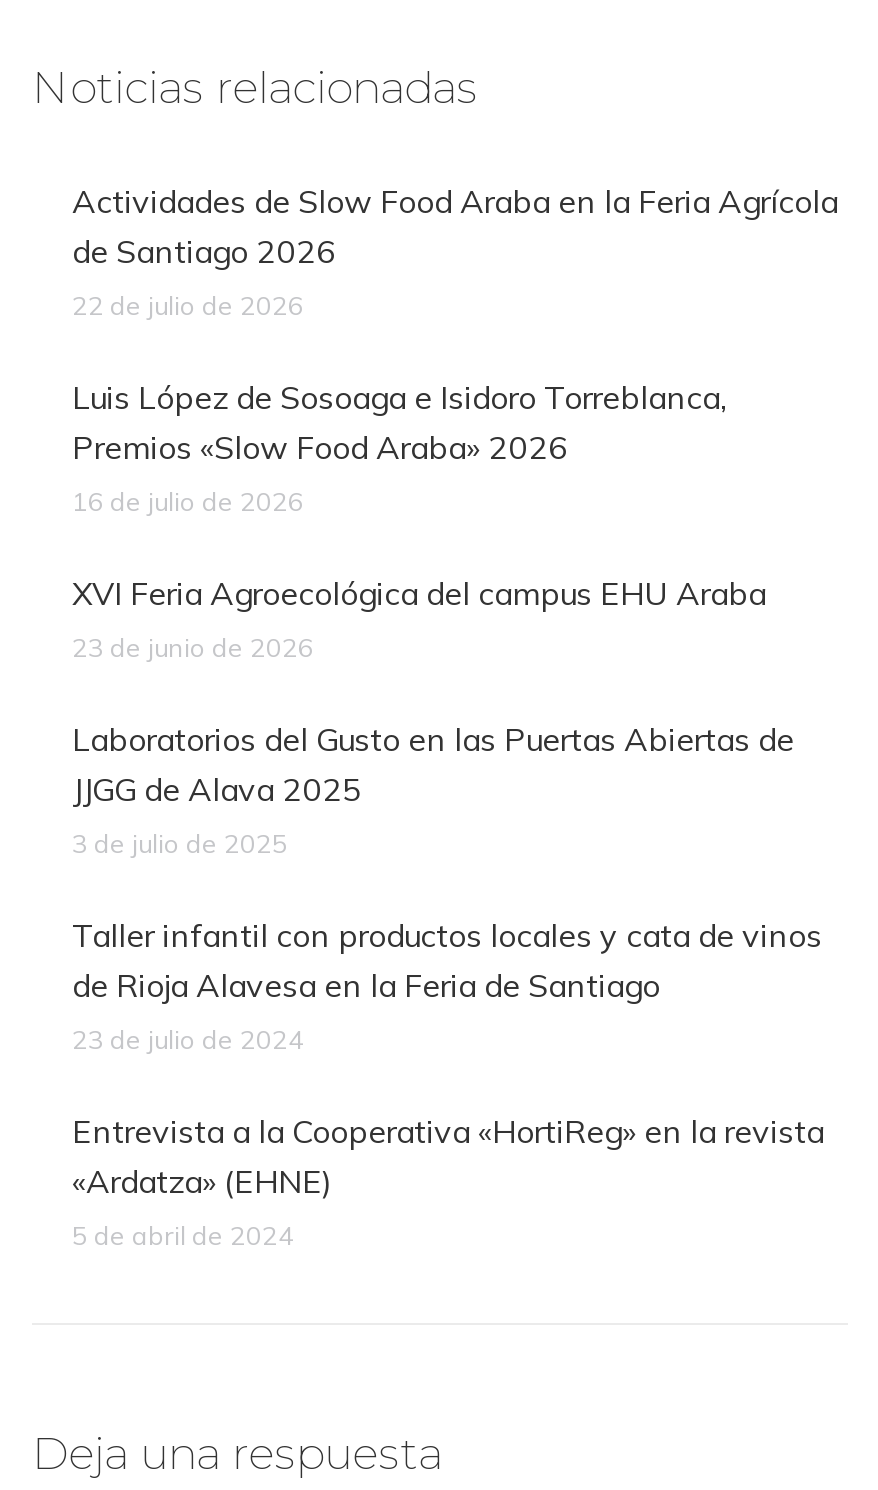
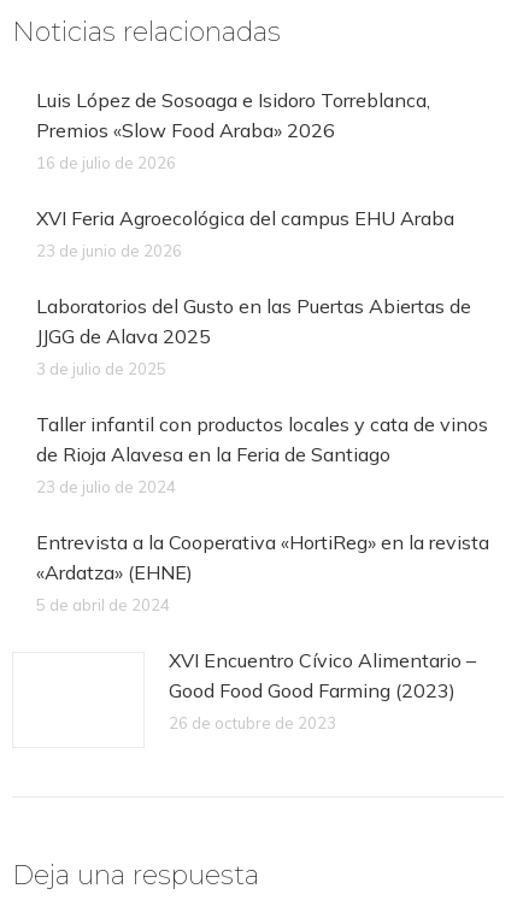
[72,181,838,321] Actividades de Slow Food Araba en la Feria Agrícola | de Santiago 2026 | 22 de julio de 2026 -> none
moved [72,377,824,1251] -> [36,88,489,614]: Luis López de Sosoaga e Isidoro Torreblanca, | Premios «Slow Food Araba» 2026 | 16 de julio de 2026 | ... | «Ardatza» (EHNE) | 5 de abril de 2024
none -> [169,648,476,732] XVI Encuentro Cívico Alimentario – | Good Food Good Farming (2023) | 26 de octubre de 2023

